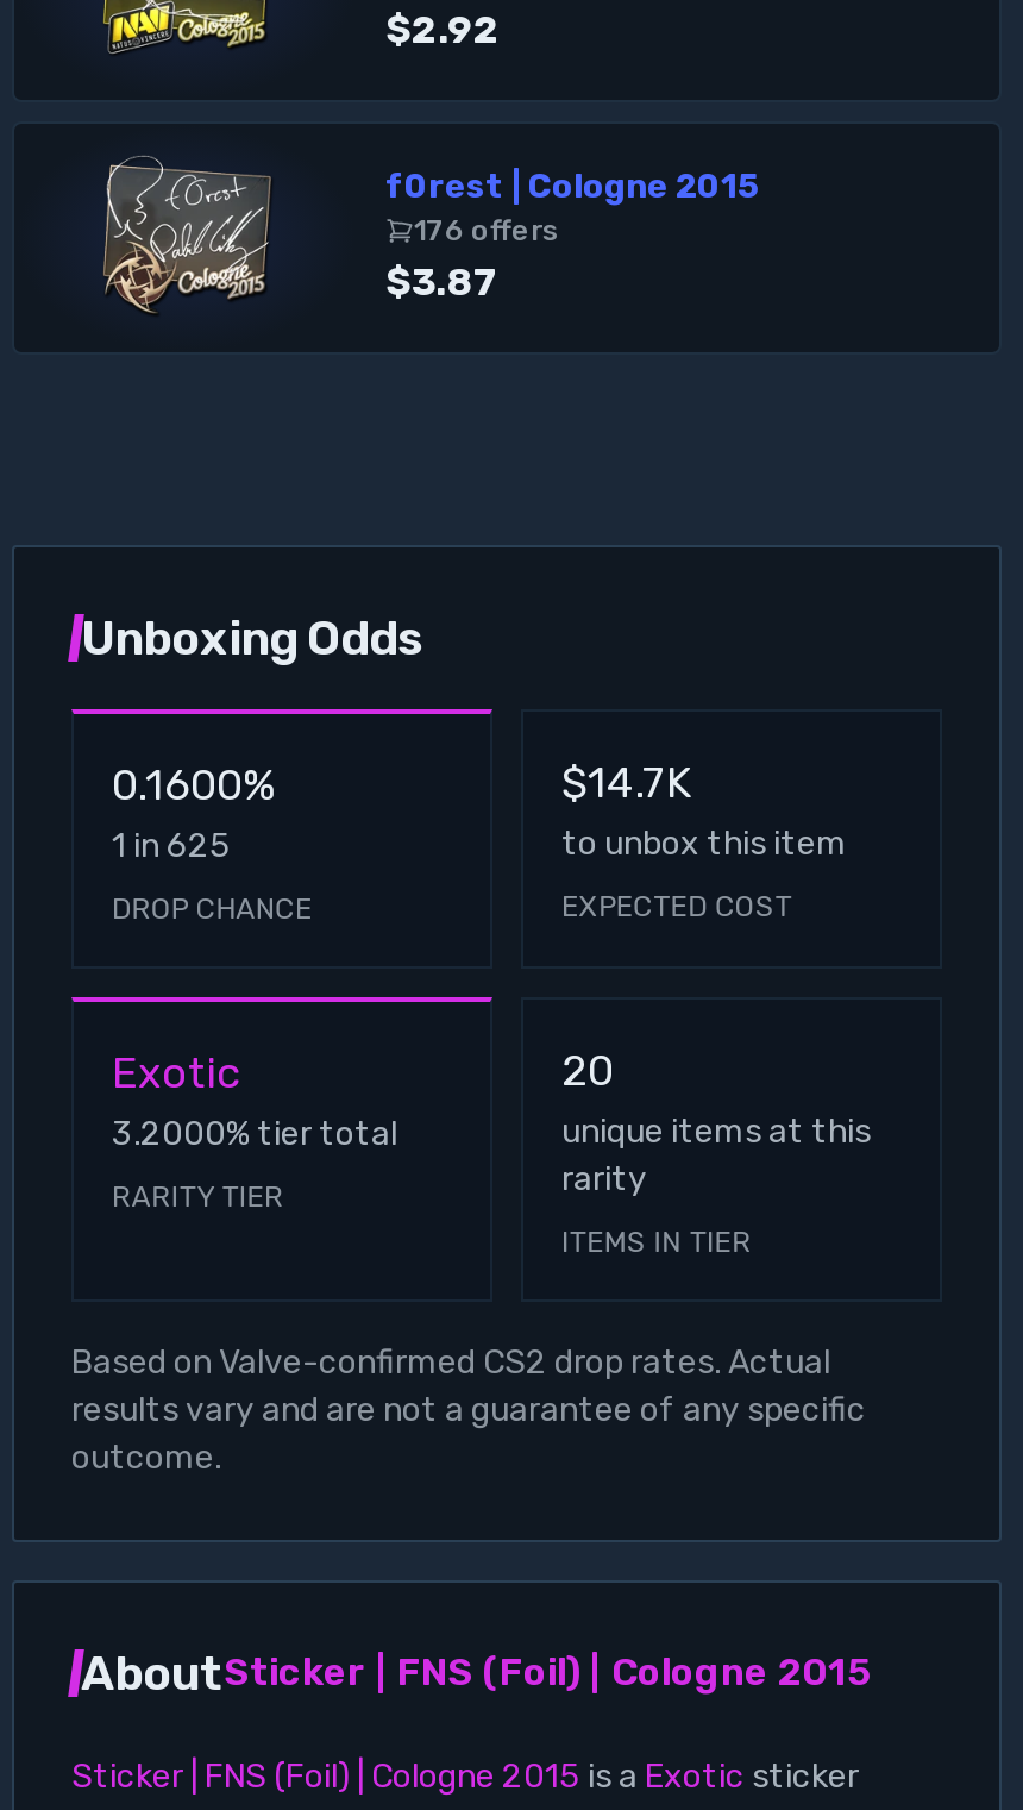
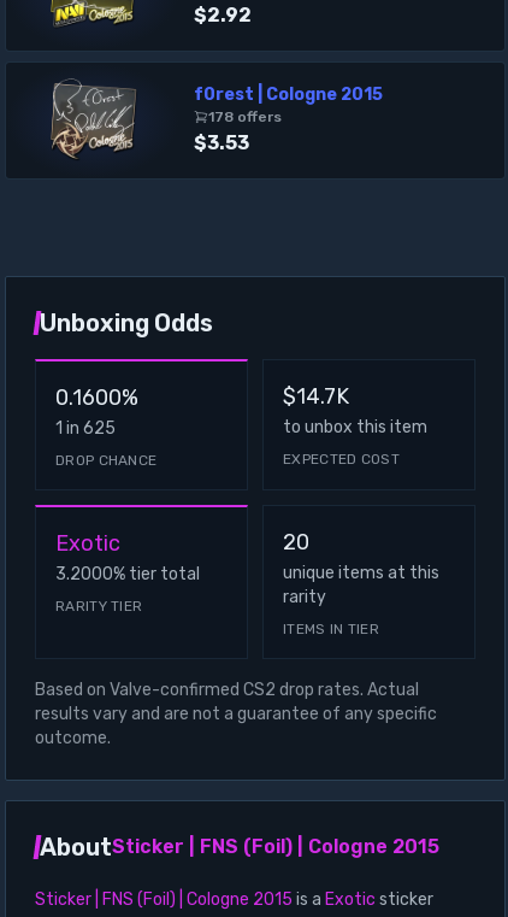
[414,214,559,248] 176 offers -> [208,108,282,125] 178 offers
[385,259,497,305] $3.87 -> [194,131,249,154] $3.53

